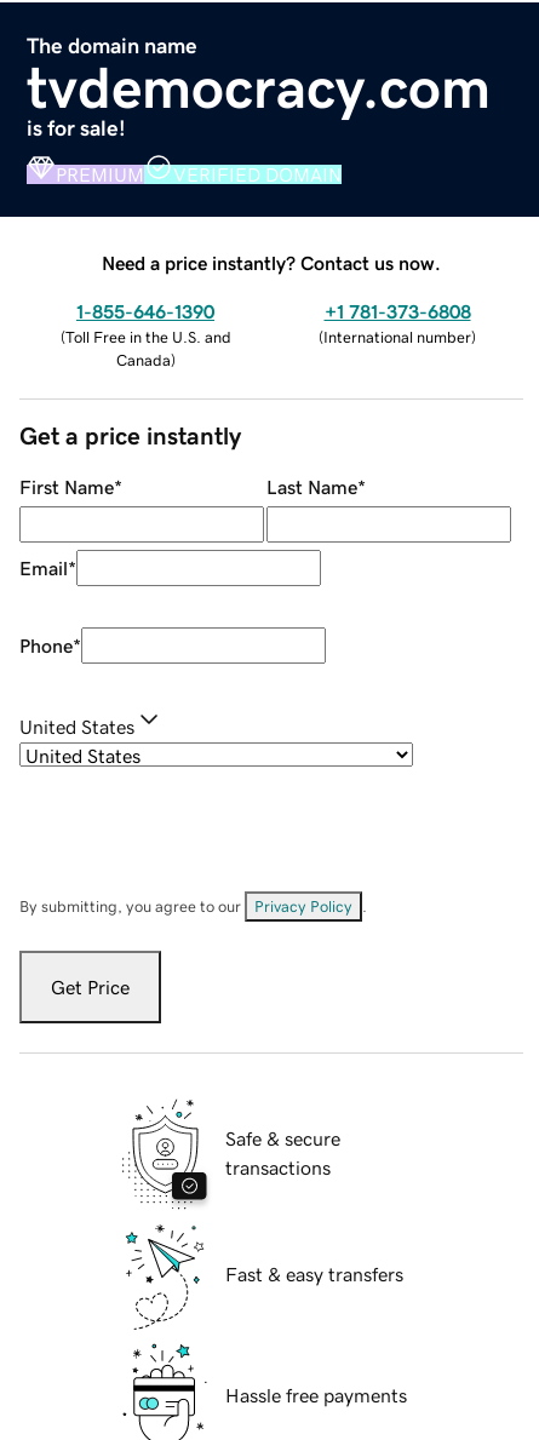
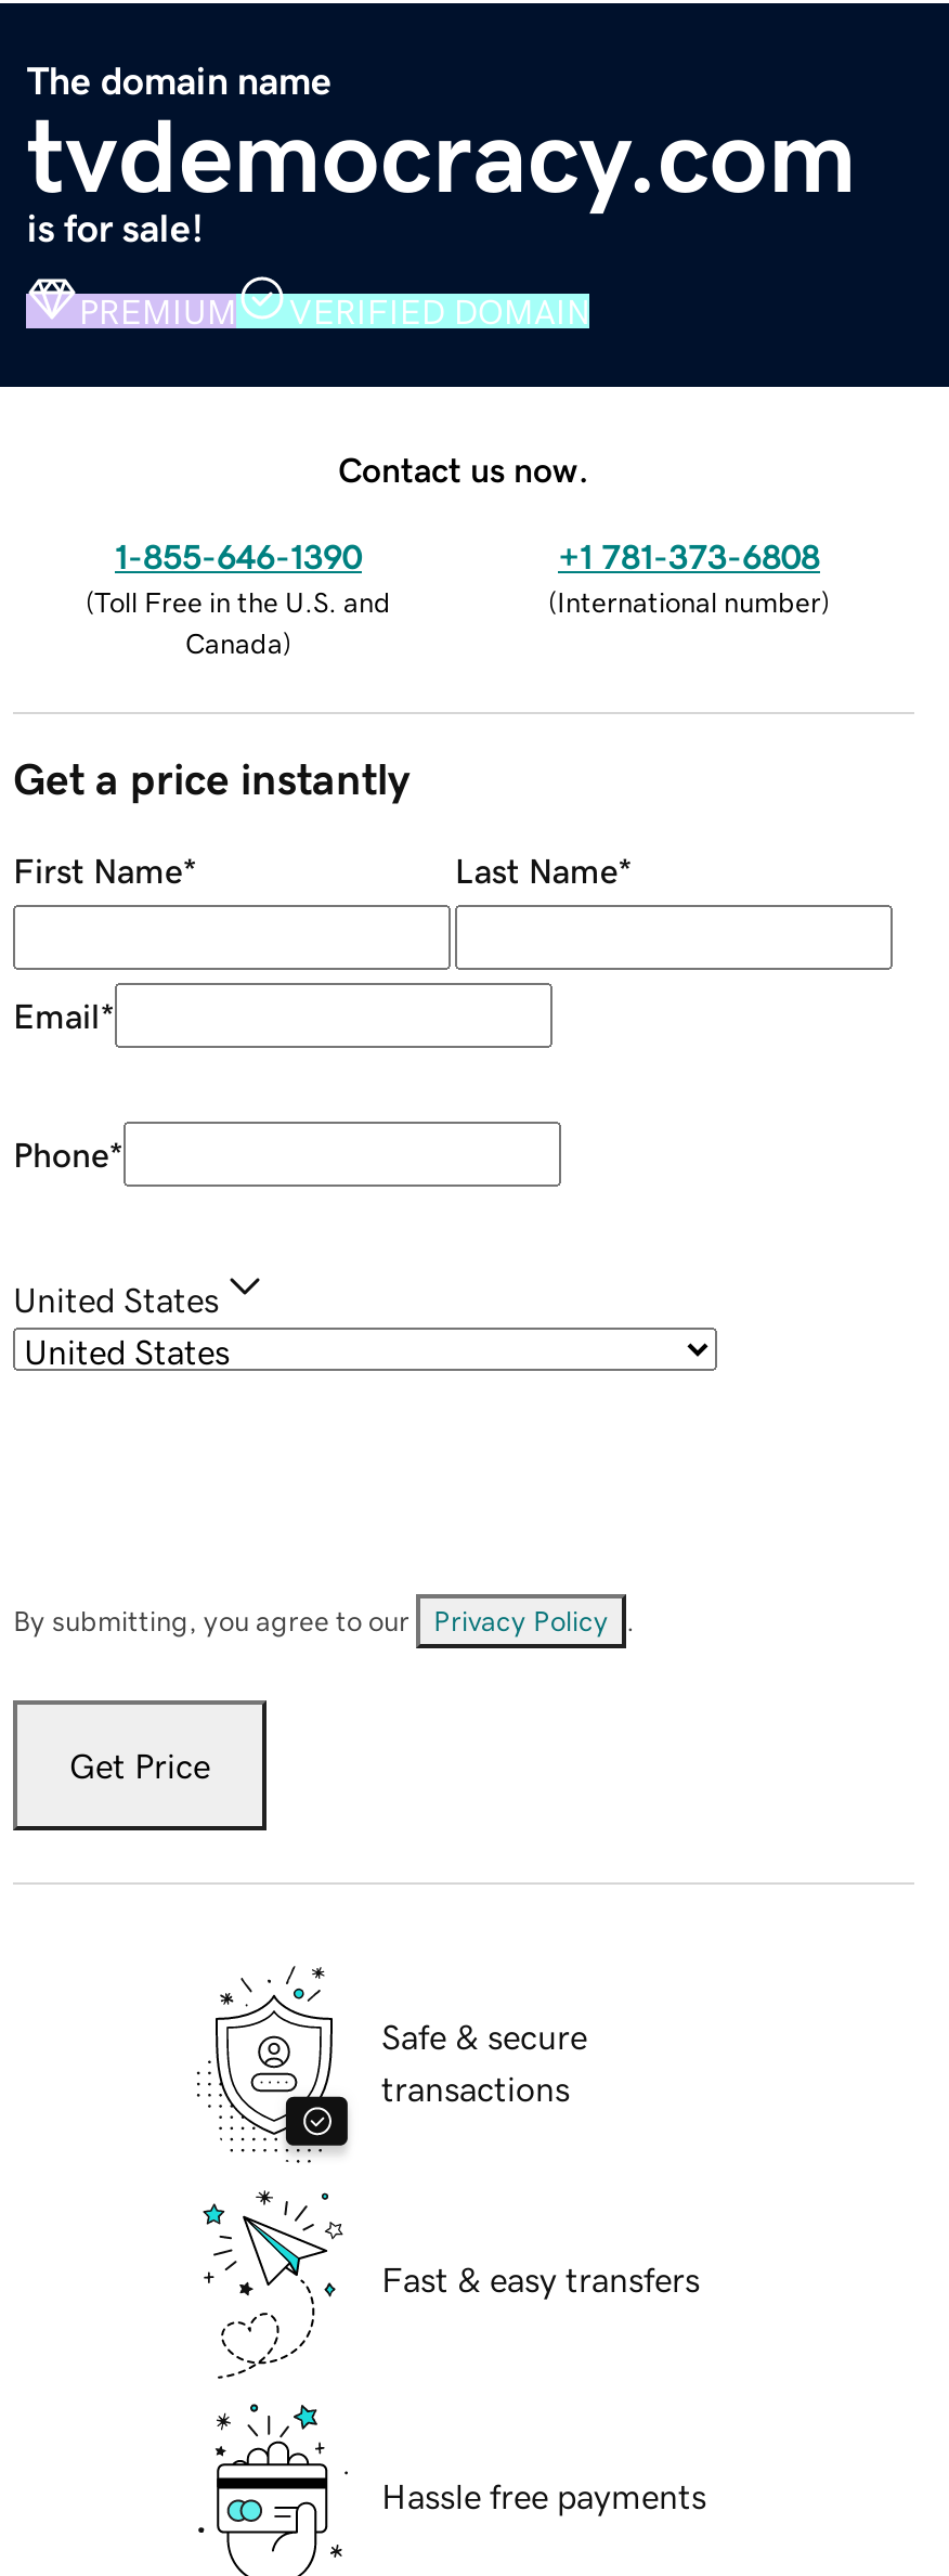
[102,253,441,272] Need a price instantly? Contact us now. -> [338,451,589,486] Contact us now.

